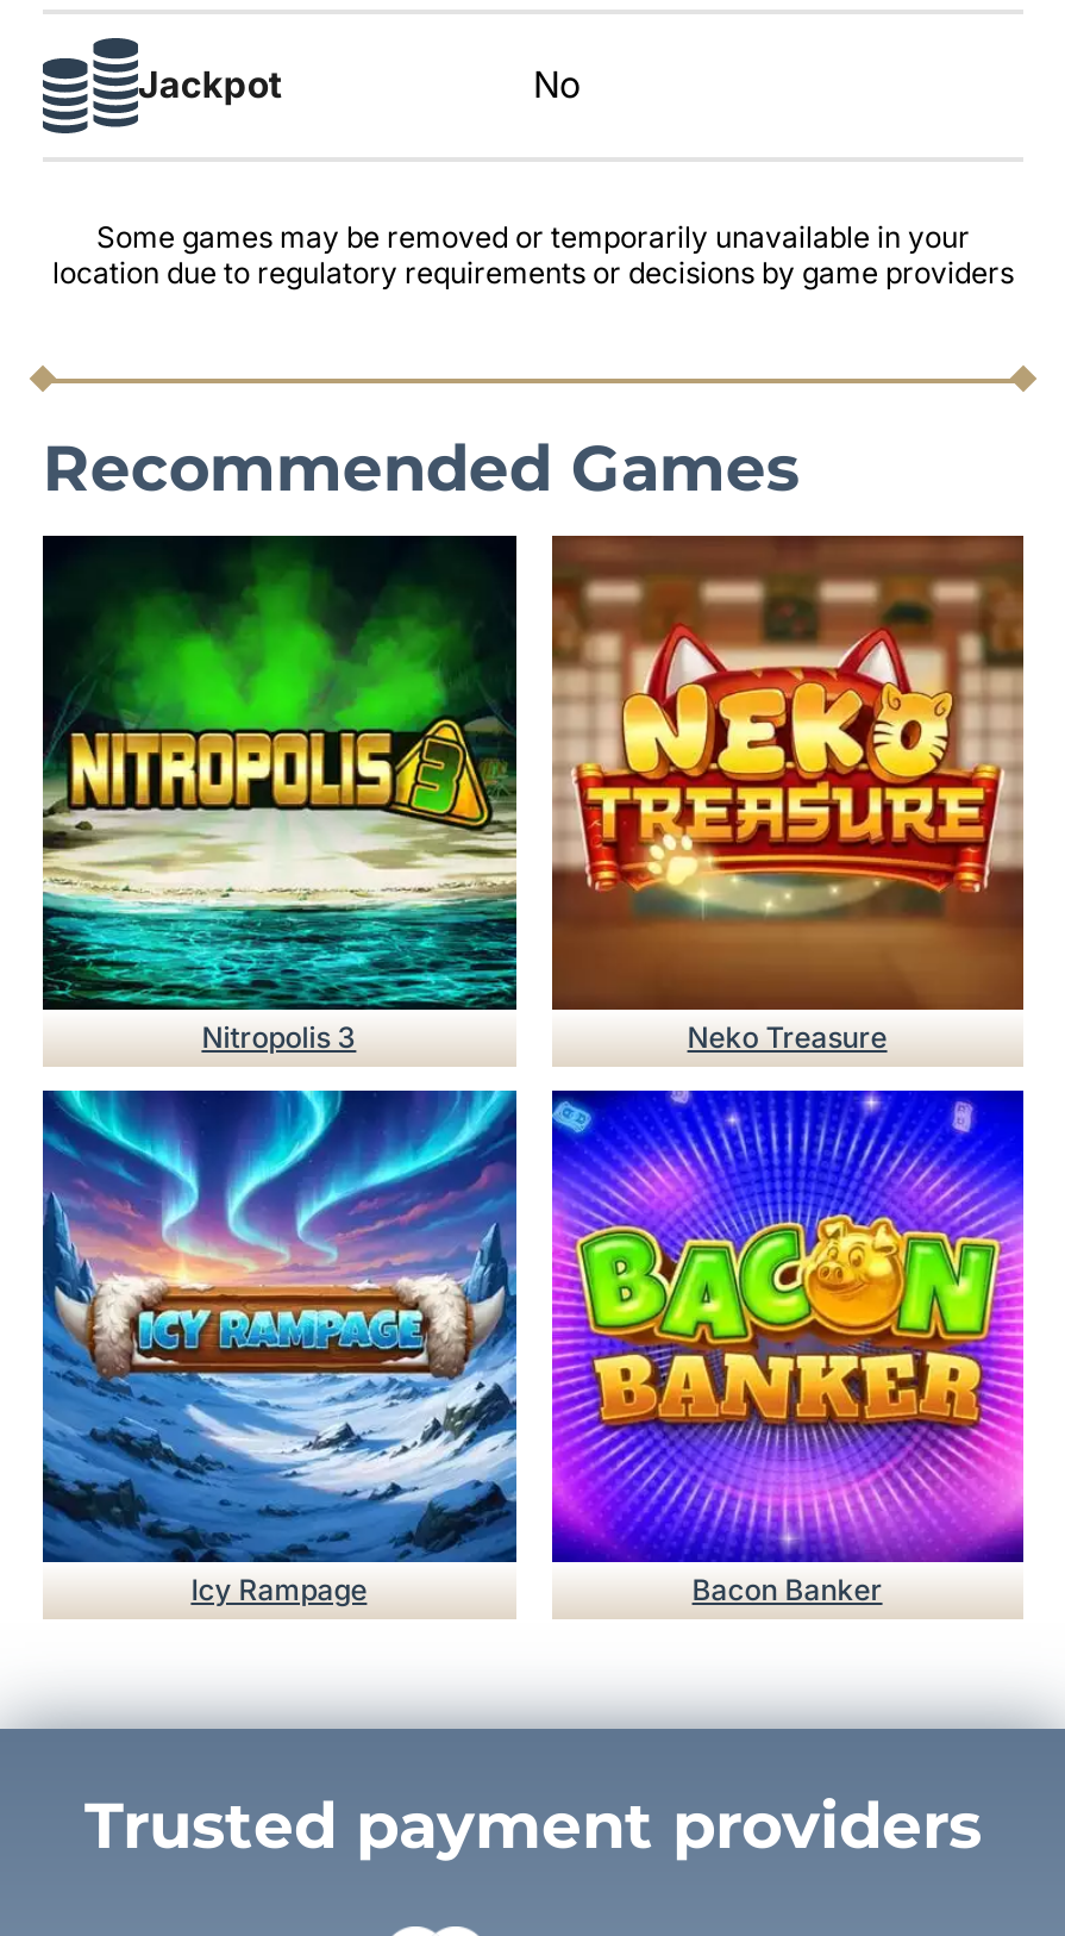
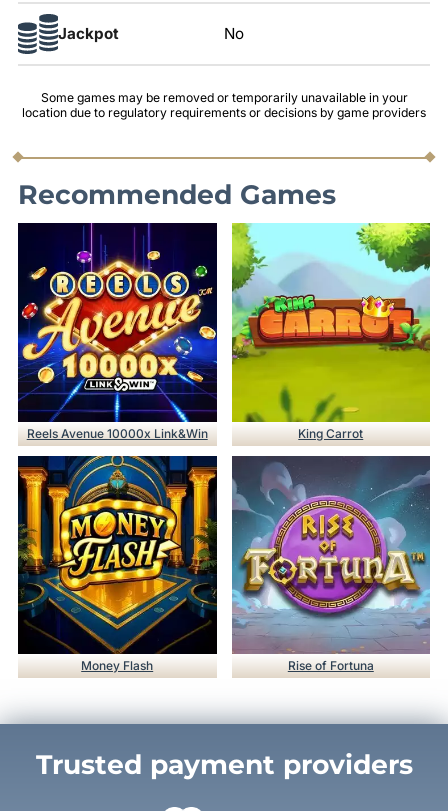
[40,536,887,1054] [image] | Nitropolis 3 | Neko Treasure -> [17,222,363,440] [image] | Reels Avenue 10000x Link&Win | King Carrot
[550,533,1026,1012] [image] -> [231,222,431,423] [image]
[40,1088,882,1608] [image] | Icy Rampage | Bacon Banker -> [17,455,374,673] [image] | Money Flash | Rise of Fortuna
[550,1088,1026,1565] [image] -> [231,455,431,655] [image]

